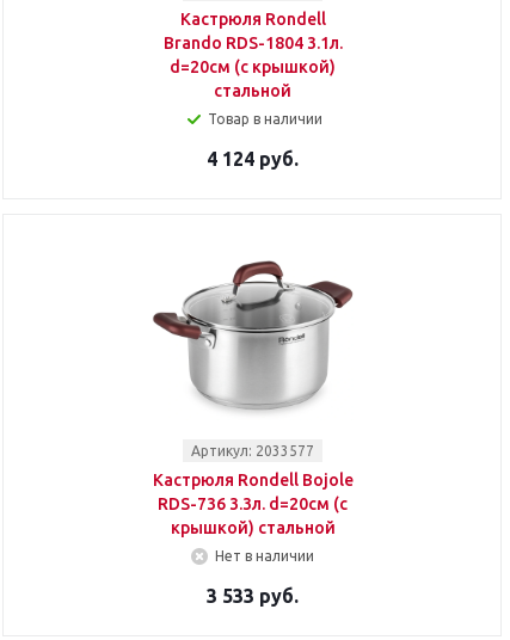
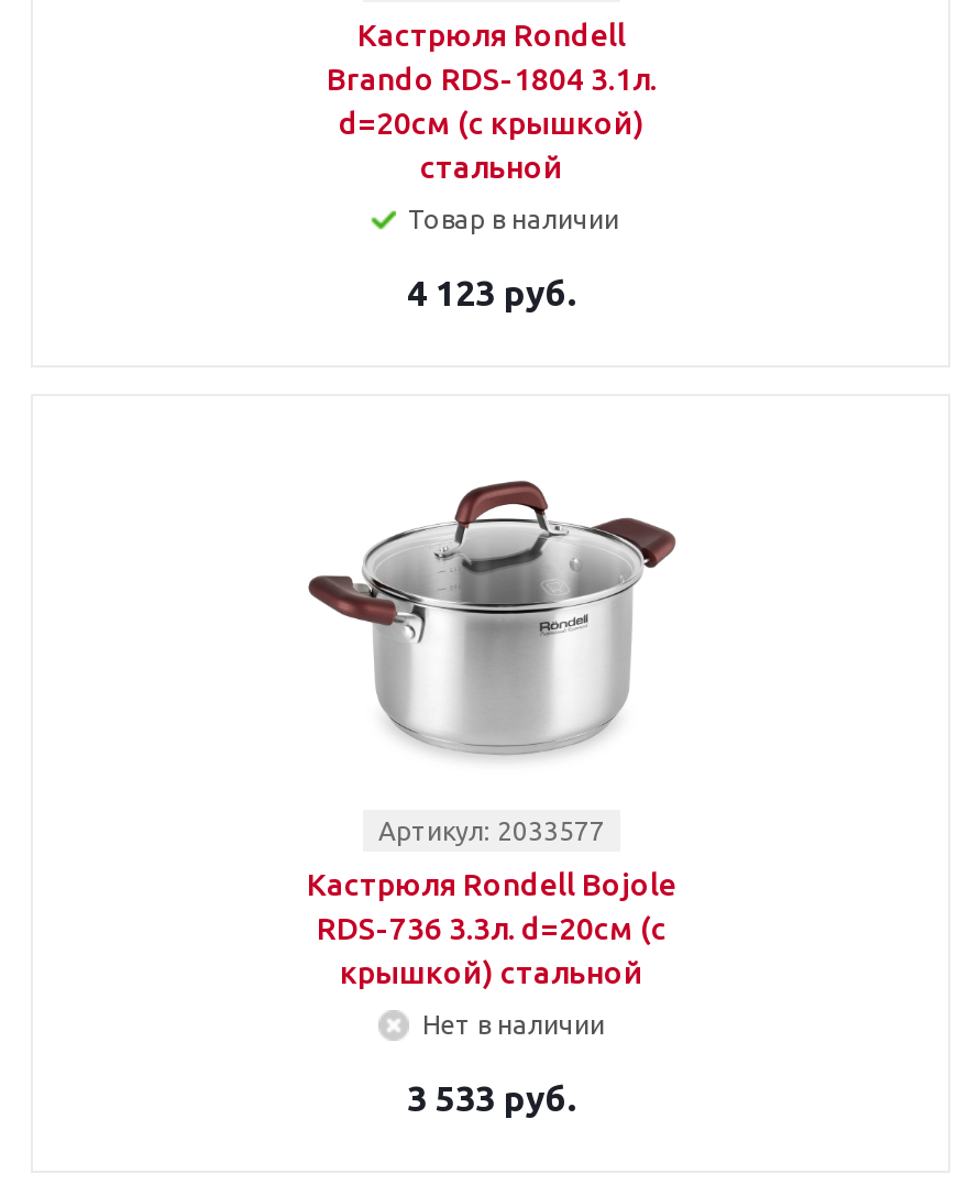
[207,148,299,170] 4 124 руб. -> [407,273,576,312] 4 123 руб.

